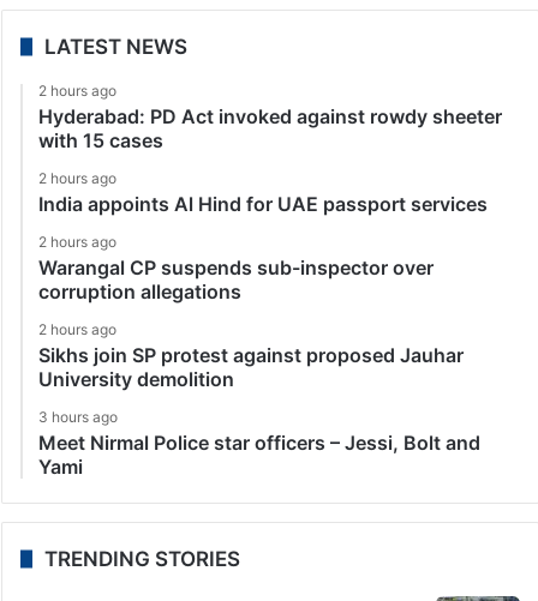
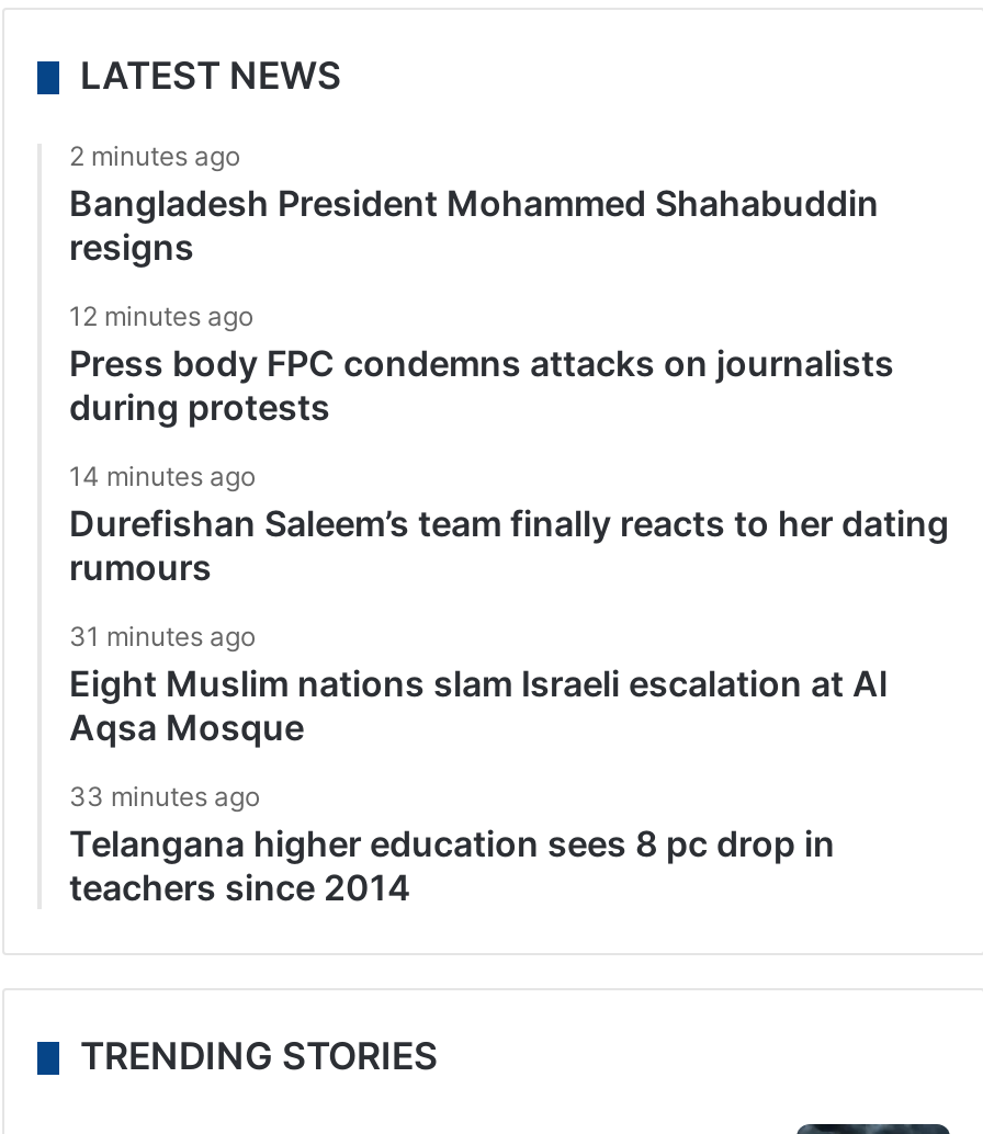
[38,81,501,152] 2 hours ago | Hyderabad: PD Act invoked against rowdy sheeter | with 15 cases -> [69,140,879,270] 2 minutes ago | Bangladesh President Mohammed Shahabuddin | resigns
[38,169,487,216] 2 hours ago | India appoints Al Hind for UAE passport services -> [69,300,894,430] 12 minutes ago | Press body FPC condemns attacks on journalists | during protests
[38,233,433,303] 2 hours ago | Warangal CP suspends sub-inspector over | corruption allegations -> [69,460,949,590] 14 minutes ago | Durefishan Saleem’s team finally reacts to her dating | rumours
[38,320,463,391] 2 hours ago | Sikhs join SP protest against proposed Jauhar | University demolition -> [69,621,888,750] 31 minutes ago | Eight Muslim nations slam Israeli escalation at Al | Aqsa Mosque
[38,408,480,479] 3 hours ago | Meet Nirmal Police star officers – Jessi, Bolt and | Yami -> [69,781,835,910] 33 minutes ago | Telangana higher education sees 8 pc drop in | teachers since 2014

